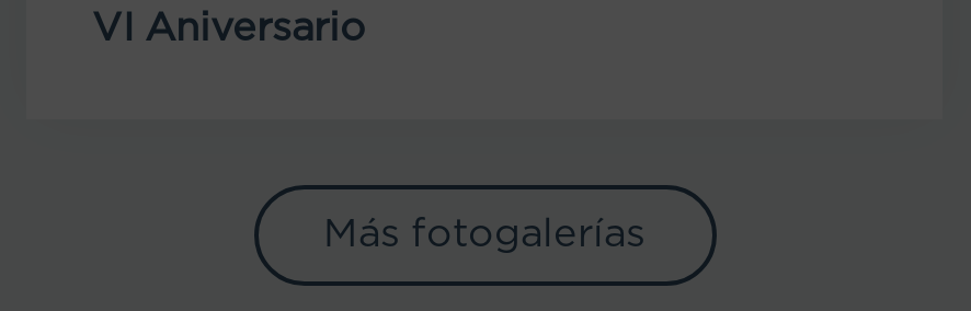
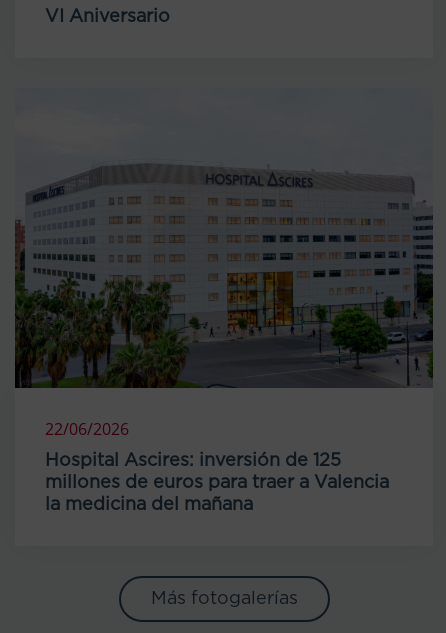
none -> [14,162,434,514] [image] | 22/06/2026 | Hospital Ascires: inversión de 125 | millones de euros para traer a Valencia | la medicina del mañana

